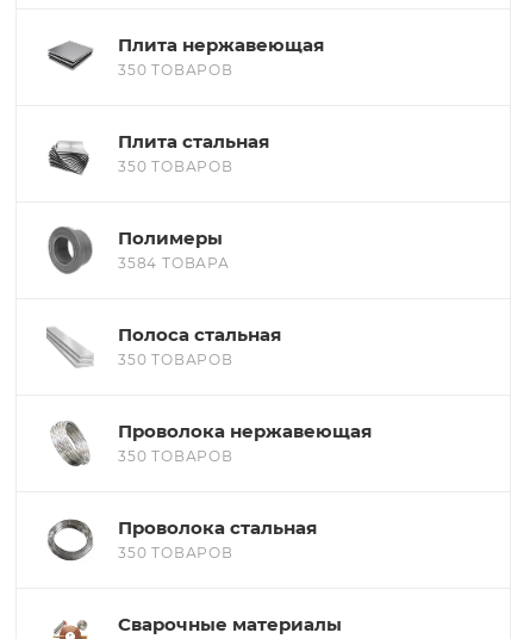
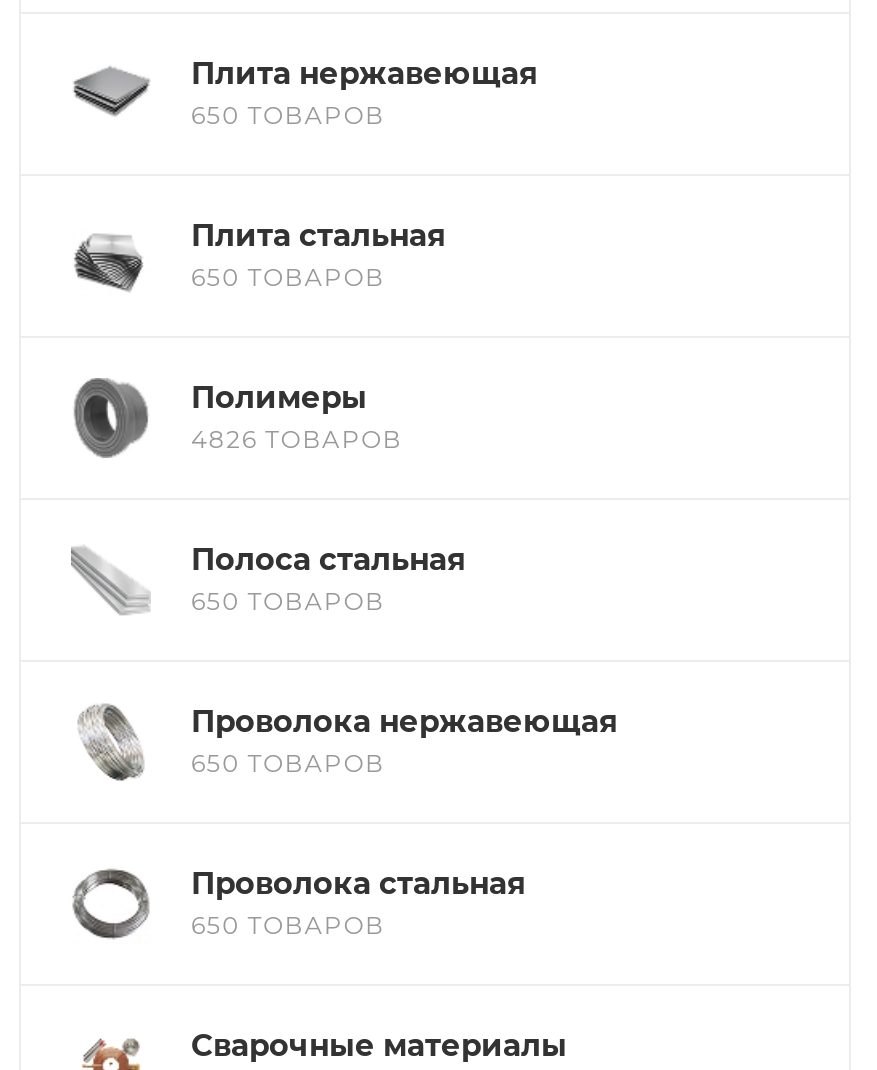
[118,61,233,79] 350 ТОВАРОВ -> [191,100,385,130] 650 ТОВАРОВ
[118,157,233,175] 350 ТОВАРОВ -> [191,262,385,292] 650 ТОВАРОВ
[118,254,230,272] 3584 ТОВАРА -> [191,424,402,454] 4826 ТОВАРОВ
[118,350,233,368] 350 ТОВАРОВ -> [191,586,385,616] 650 ТОВАРОВ
[118,447,233,465] 350 ТОВАРОВ -> [191,748,385,778] 650 ТОВАРОВ
[118,544,233,562] 350 ТОВАРОВ -> [191,910,385,940] 650 ТОВАРОВ

